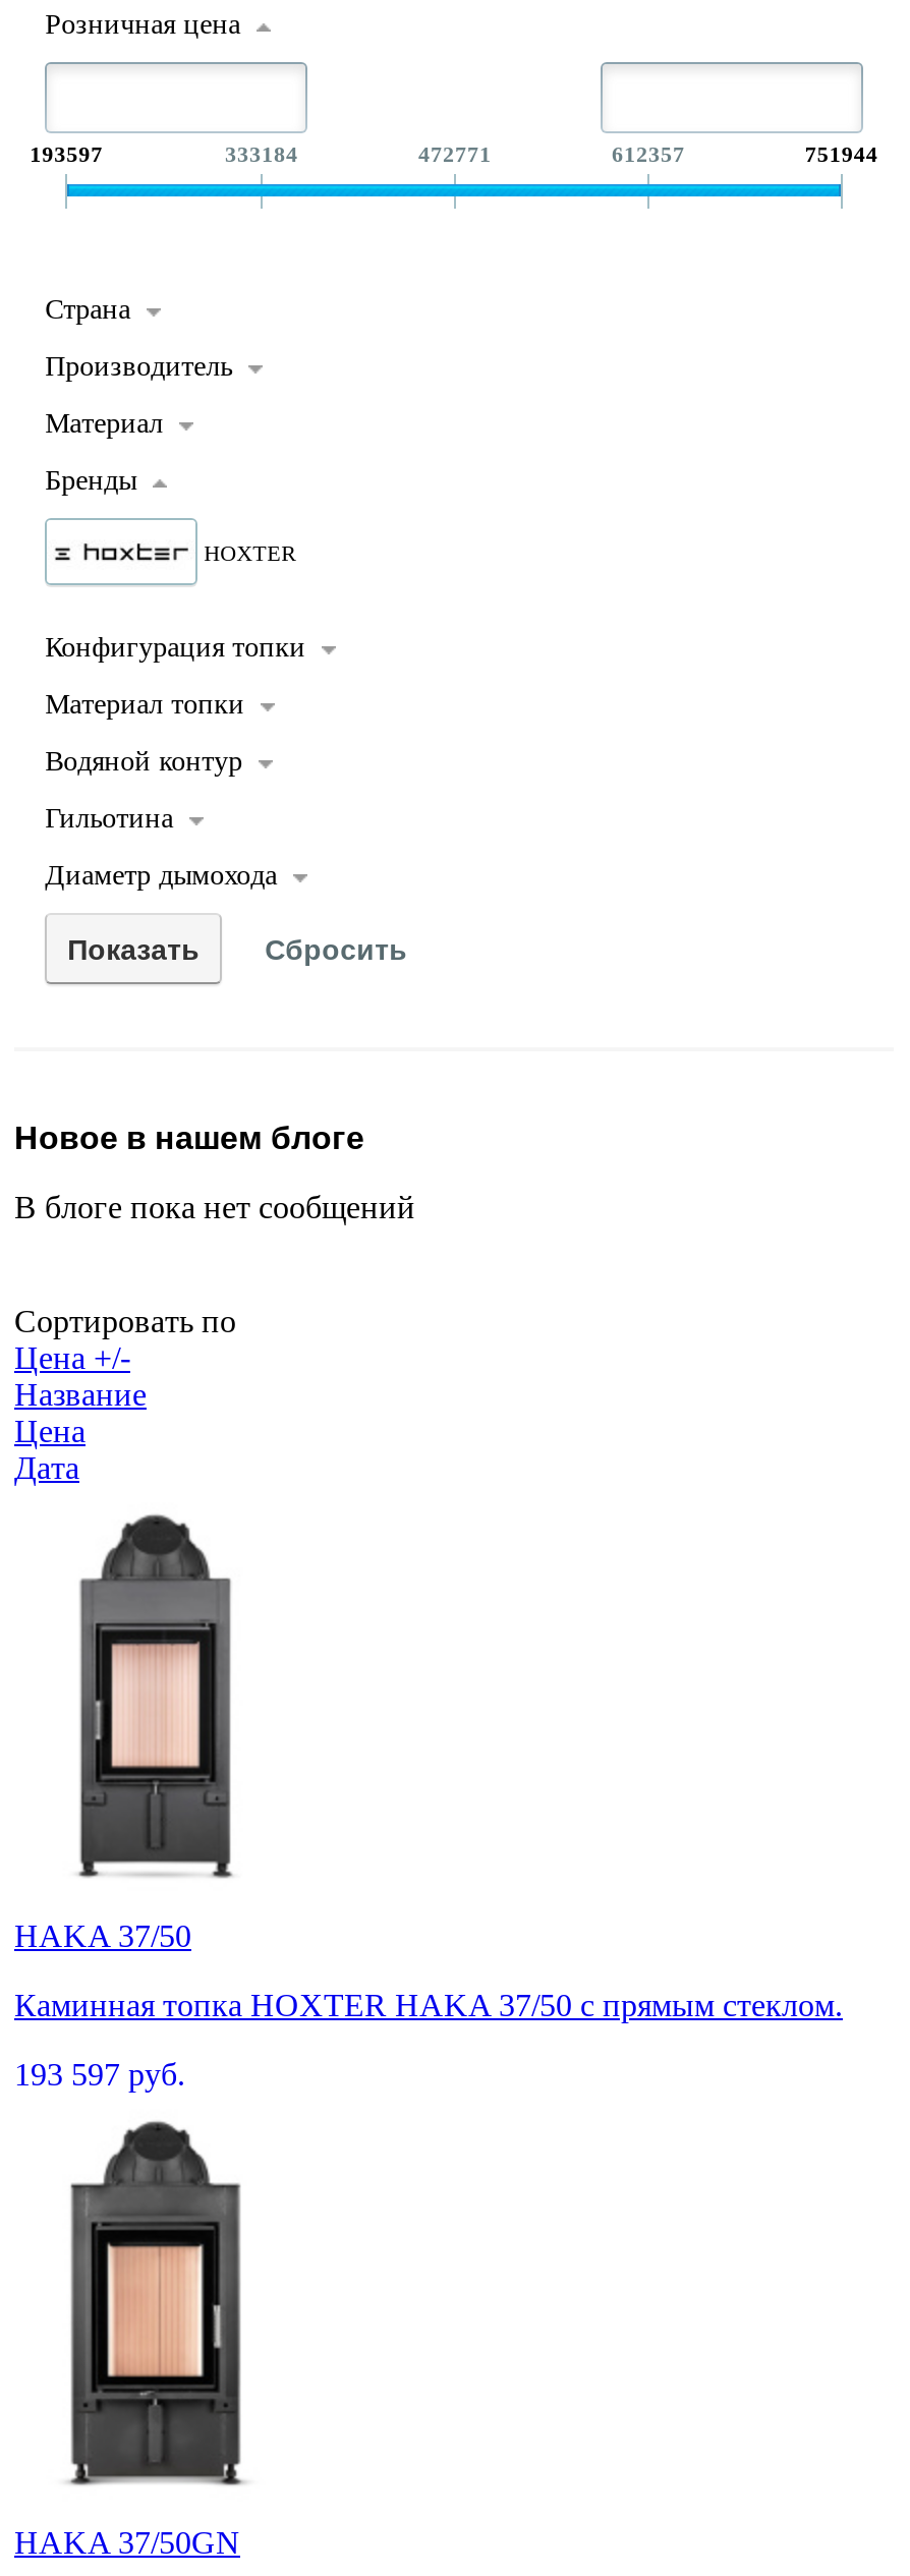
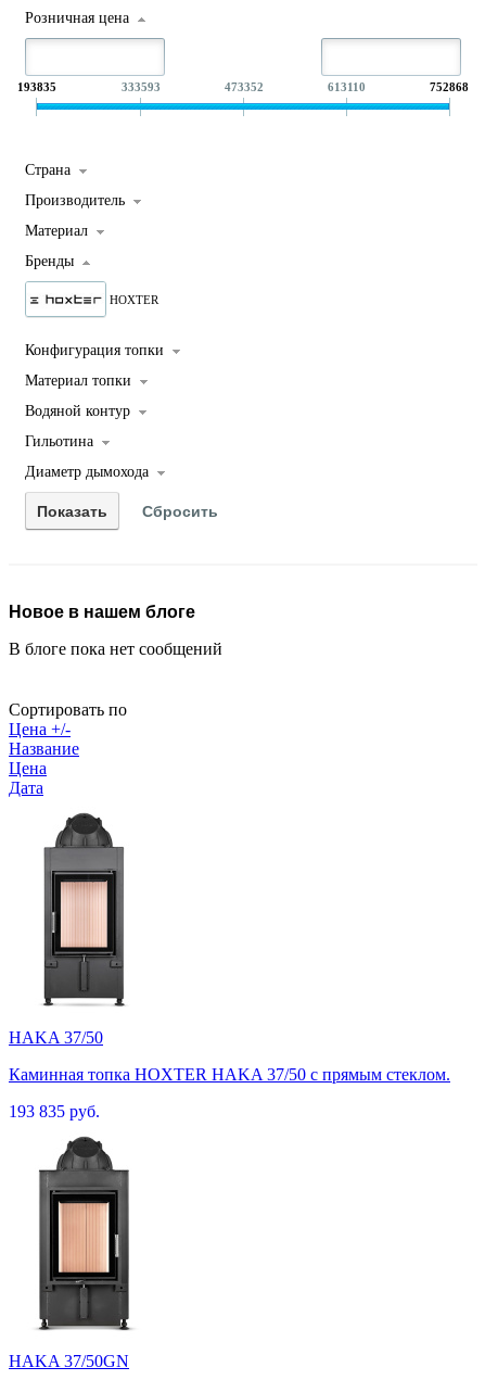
[30,141,103,166] 193597 -> [17,80,56,93] 193835
[225,141,298,166] 333184 -> [121,80,160,93] 333593
[418,141,492,166] 472771 -> [224,80,263,93] 473352
[612,141,685,166] 612357 -> [328,80,366,93] 613110
[805,141,878,166] 751944 -> [430,80,469,93] 752868
[14,2057,185,2091] 193 597 руб. -> [9,1102,100,1120] 193 835 руб.

